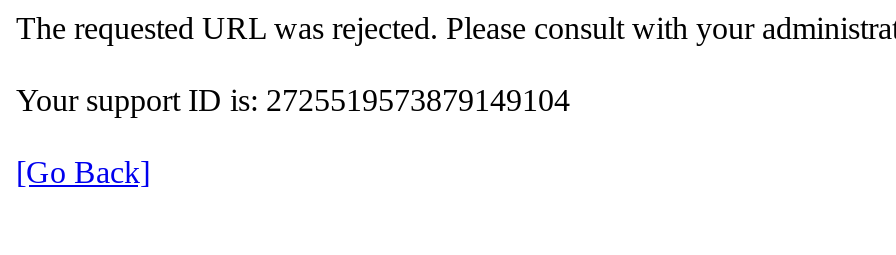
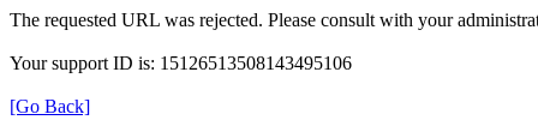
[16,83,570,117] Your support ID is: 2725519573879149104 -> [10,53,352,73] Your support ID is: 15126513508143495106

